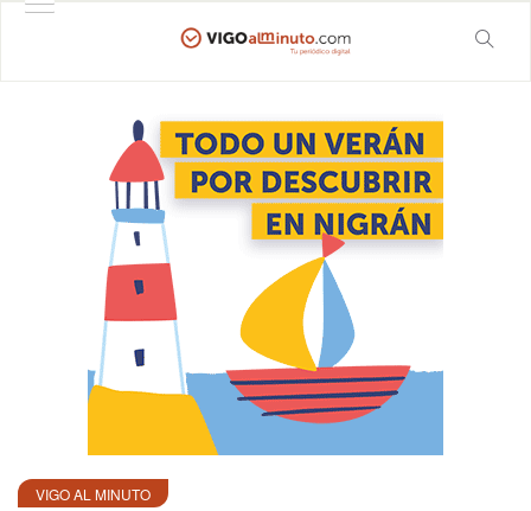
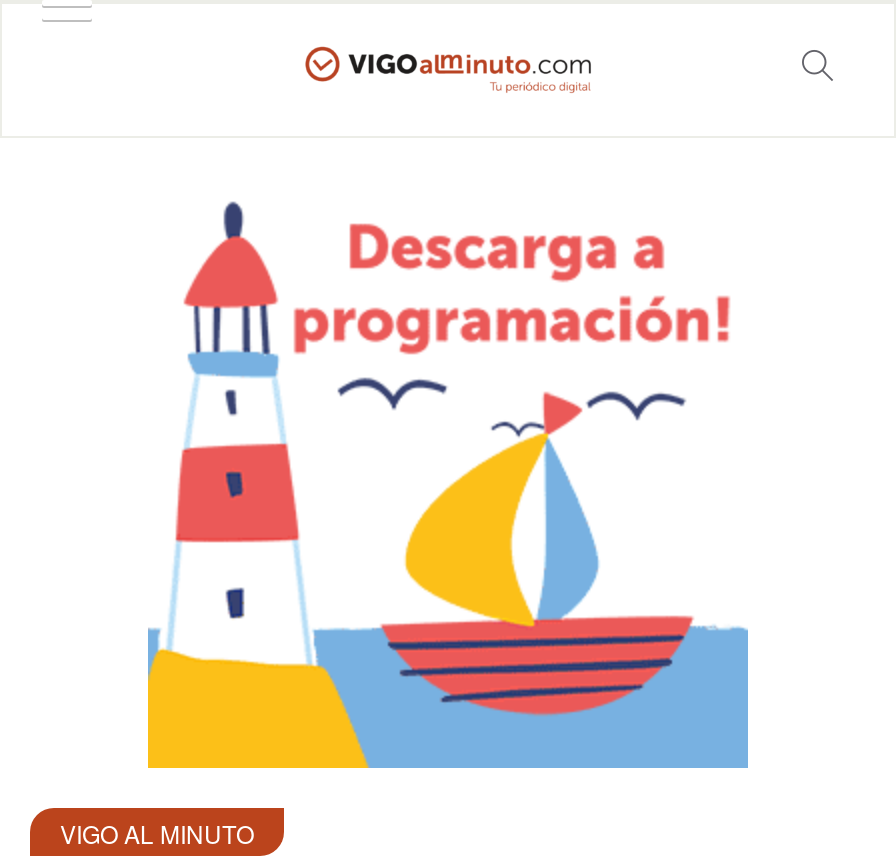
[158,120,444,257] [image] -> [268,204,748,438] [image]

